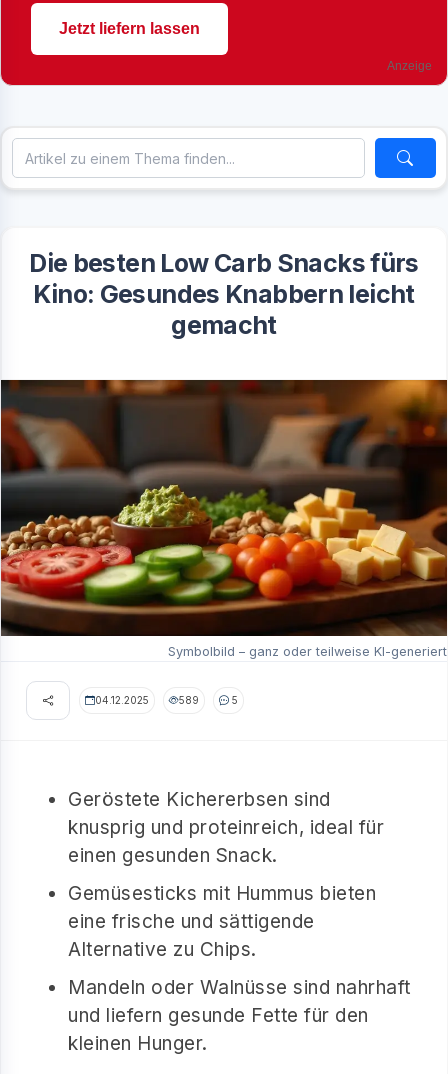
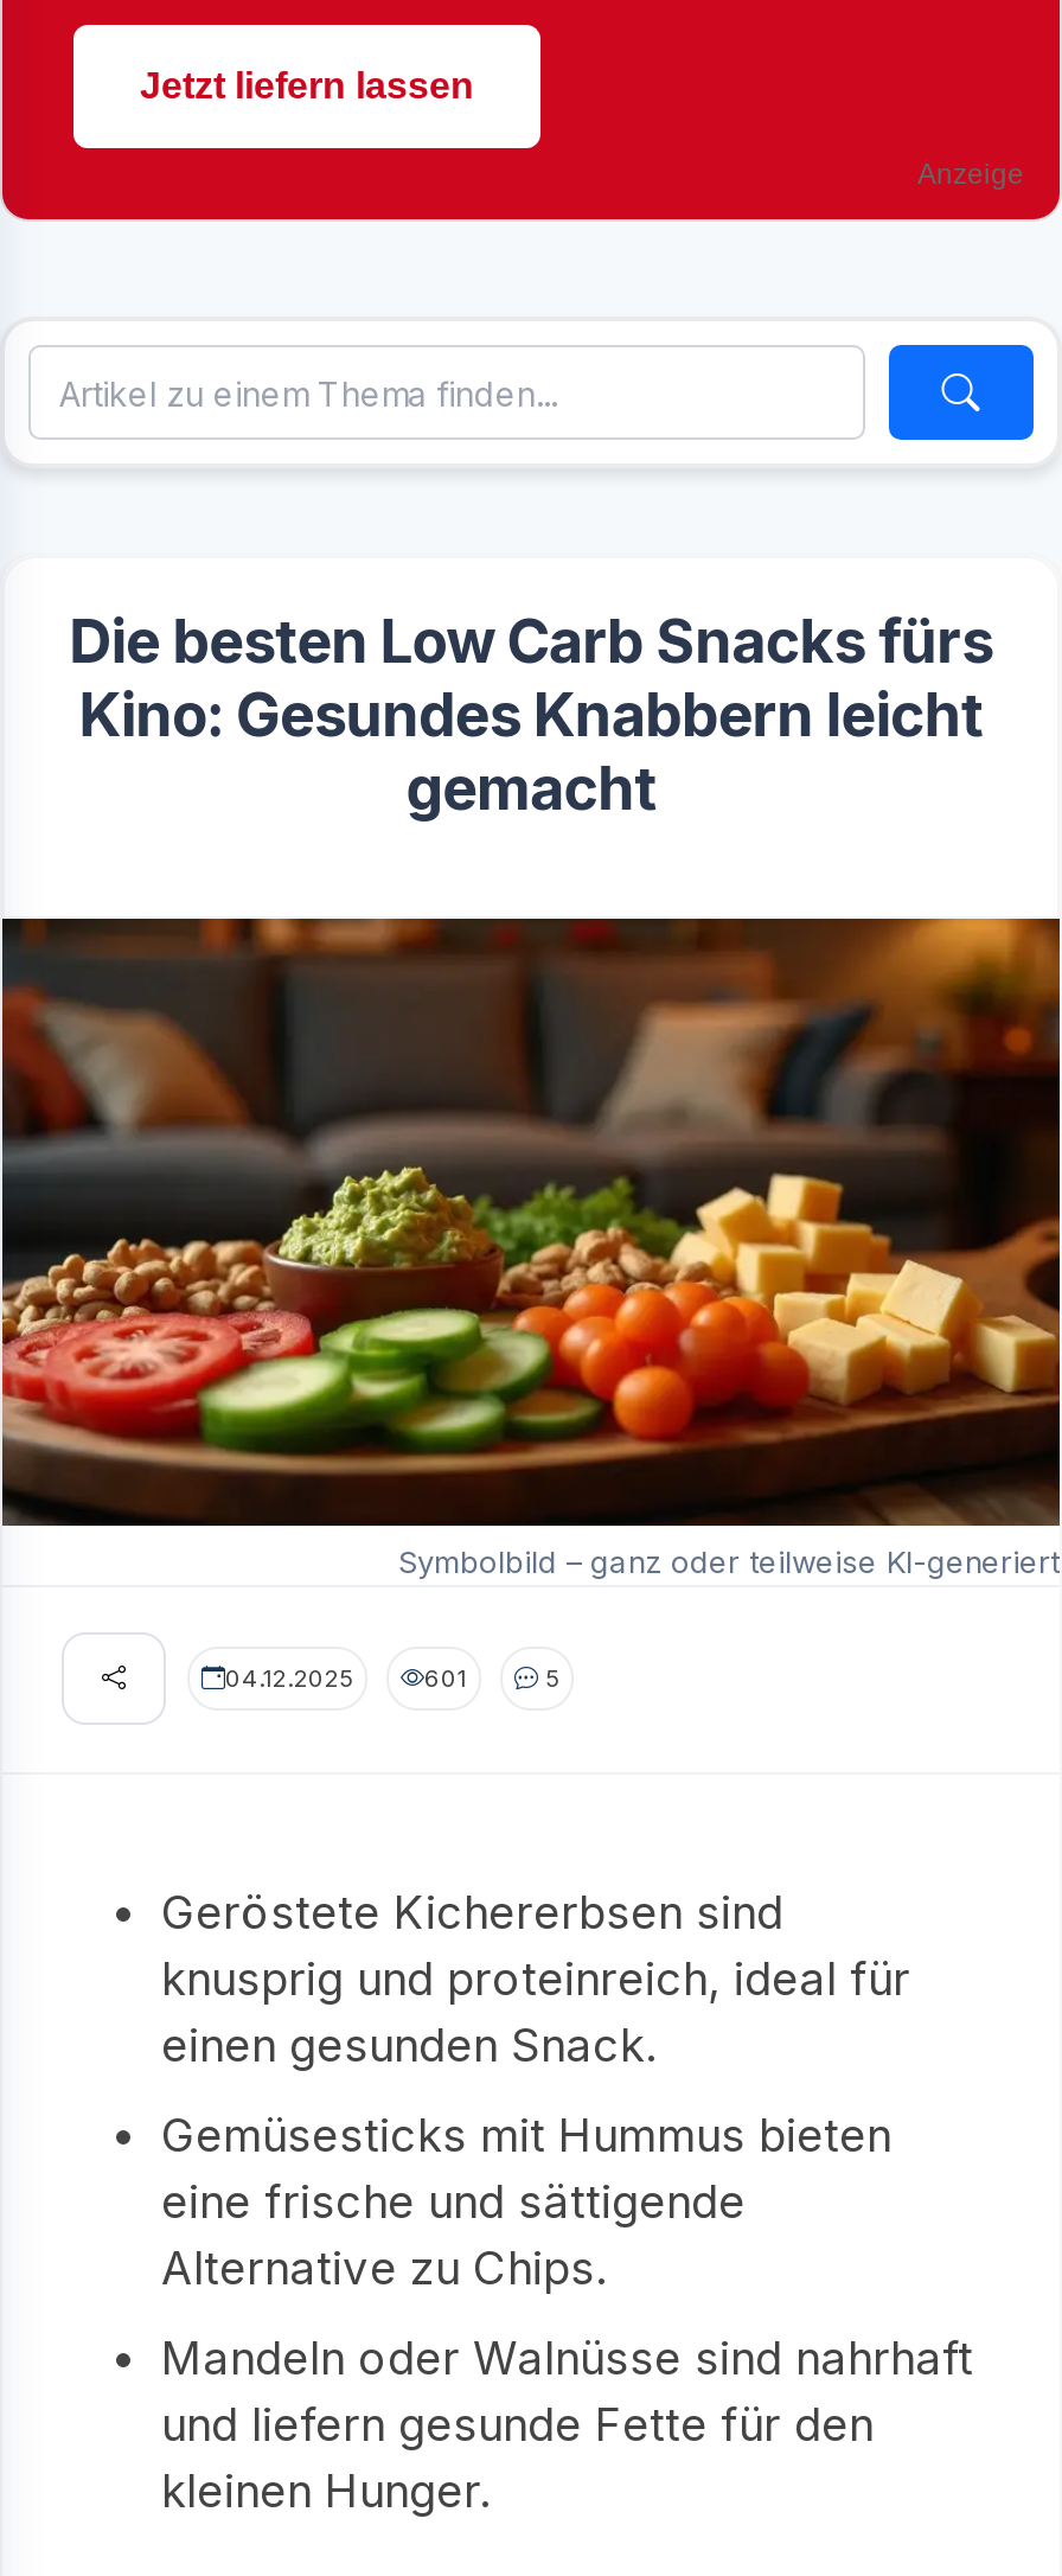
[179,694,199,706] 589 -> [424,1664,467,1692] 601

